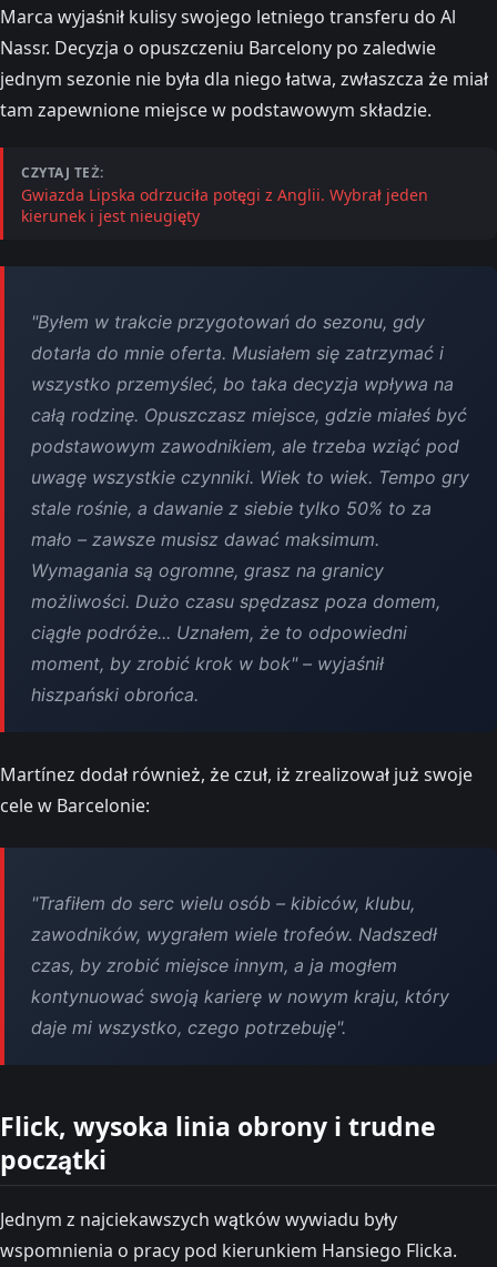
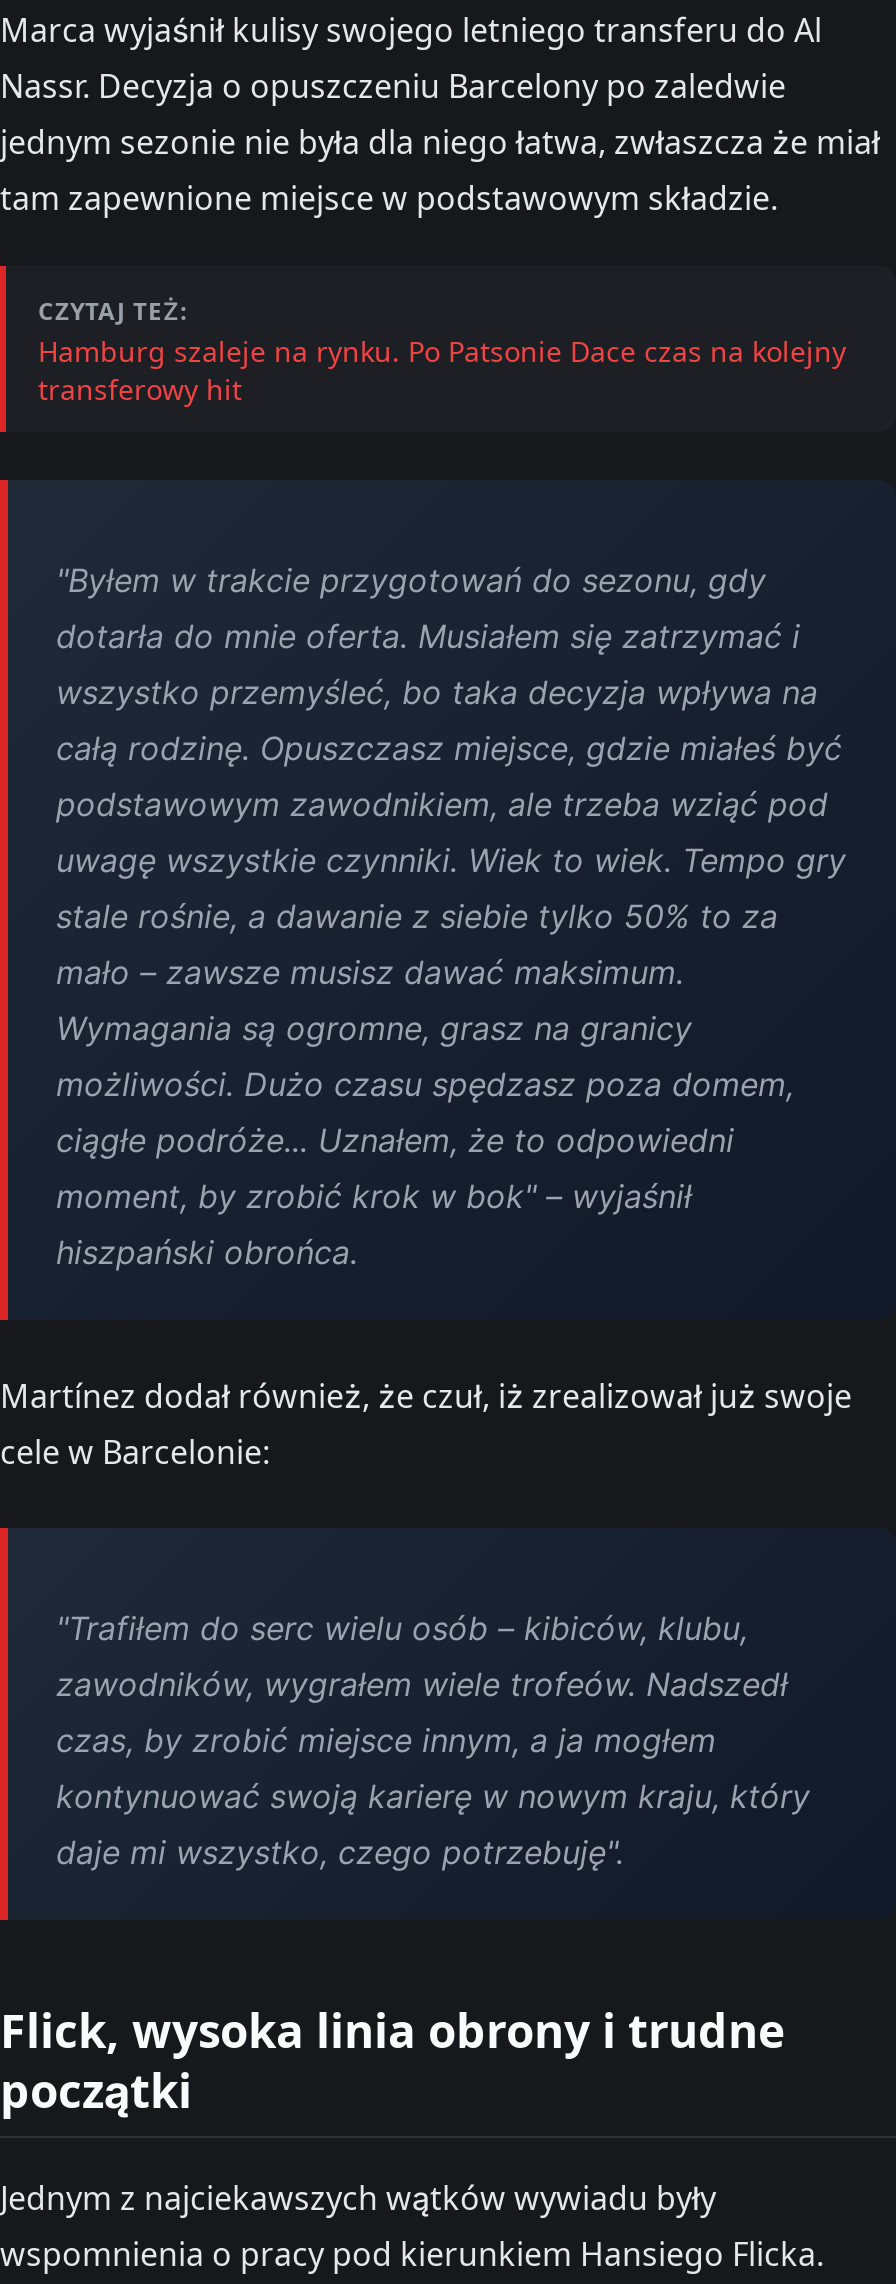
[21,184,428,226] Gwiazda Lipska odrzuciła potęgi z Anglii. Wybrał jeden | kierunek i jest nieugięty -> [38,332,846,408] Hamburg szaleje na rynku. Po Patsonie Dace czas na kolejny | transferowy hit

